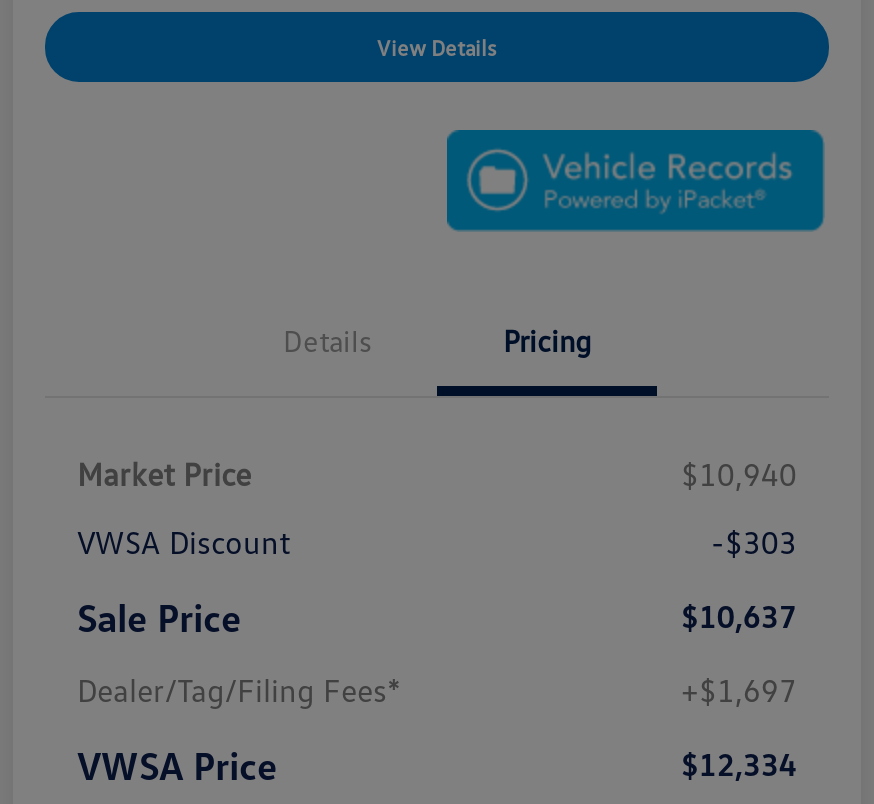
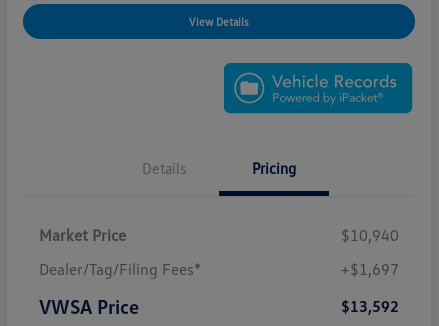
[77,522,797,640] VWSA Discount | -$303 | Sale Price | $10,637 -> none
[681,744,797,784] $12,334 -> [341,296,399,316] $13,592

